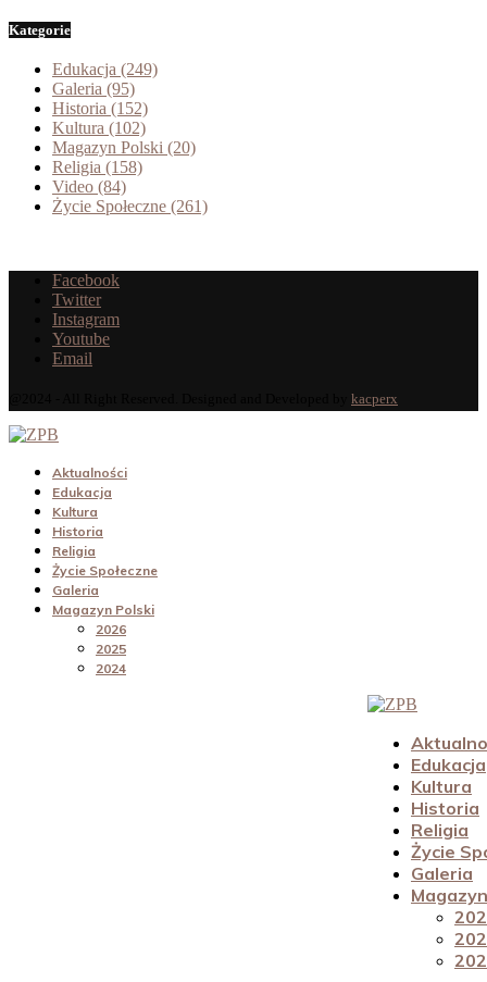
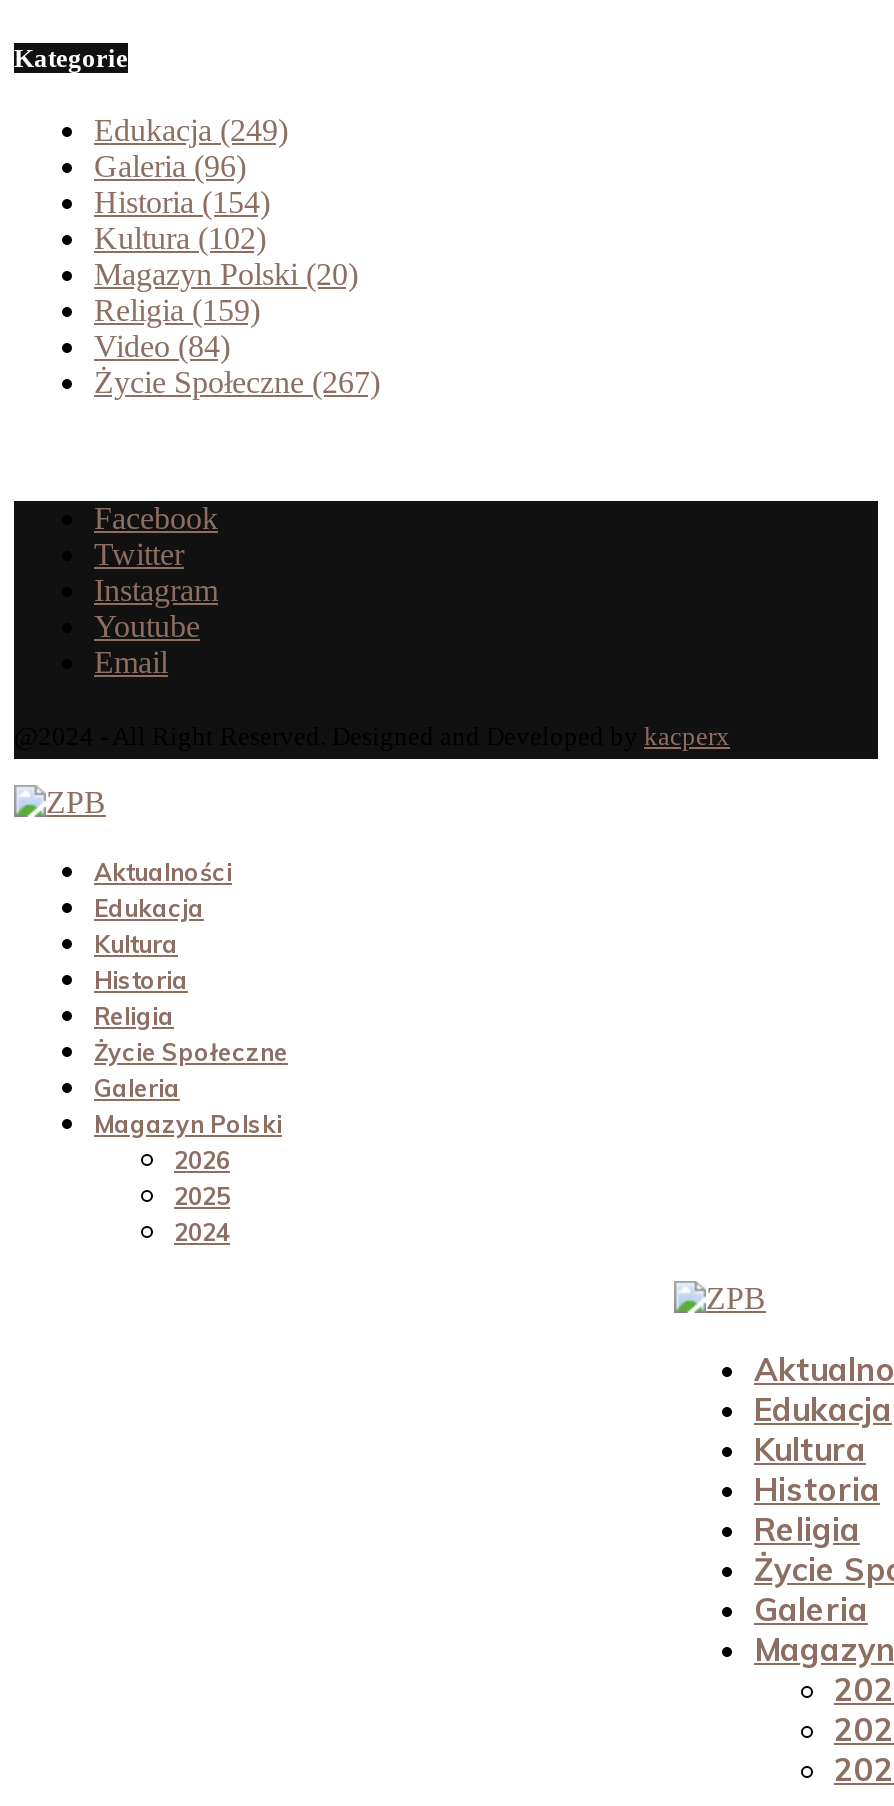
[52,80,135,98] Galeria(95) -> [94,150,246,184] Galeria(96)
[52,99,148,118] Historia (152) -> [94,186,270,220] Historia (154)
[52,158,142,177] Religia (158) -> [94,294,260,328] Religia (159)
[52,197,208,216] Życie Społeczne (261) -> [94,366,380,400] Życie Społeczne (267)

